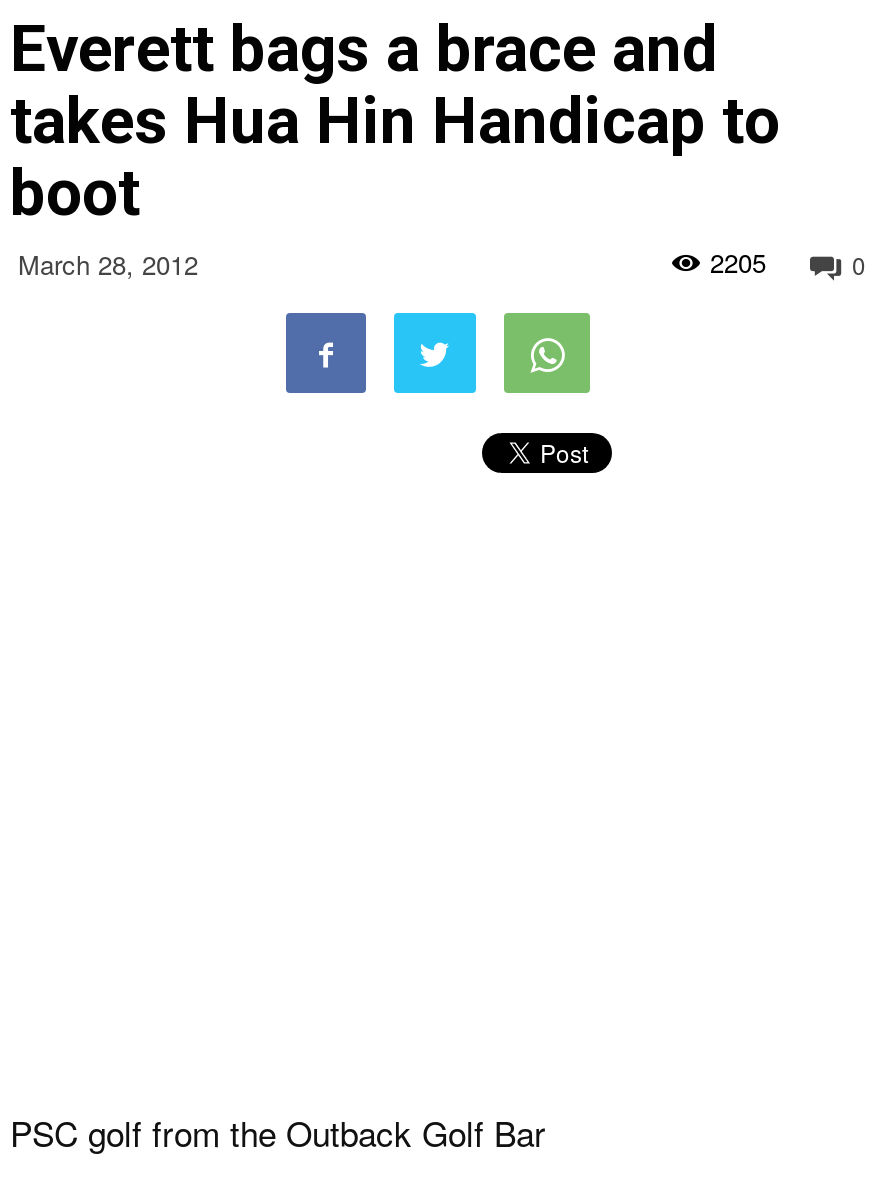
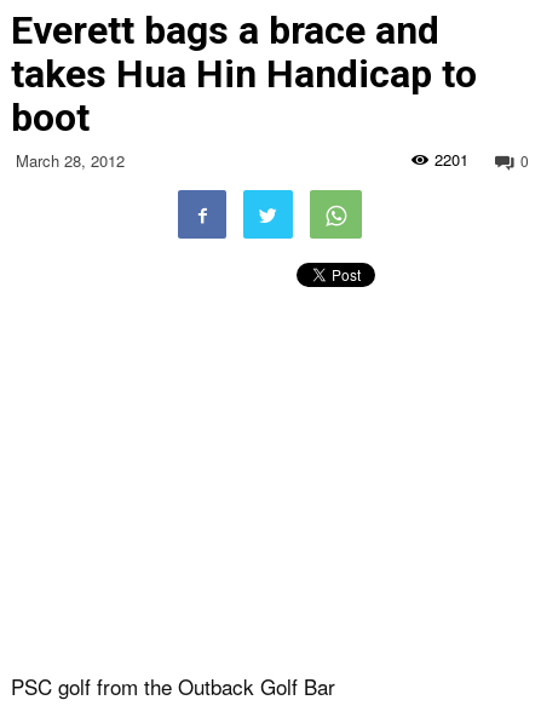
[710,243,766,281] 2205 -> [434,148,468,171] 2201

